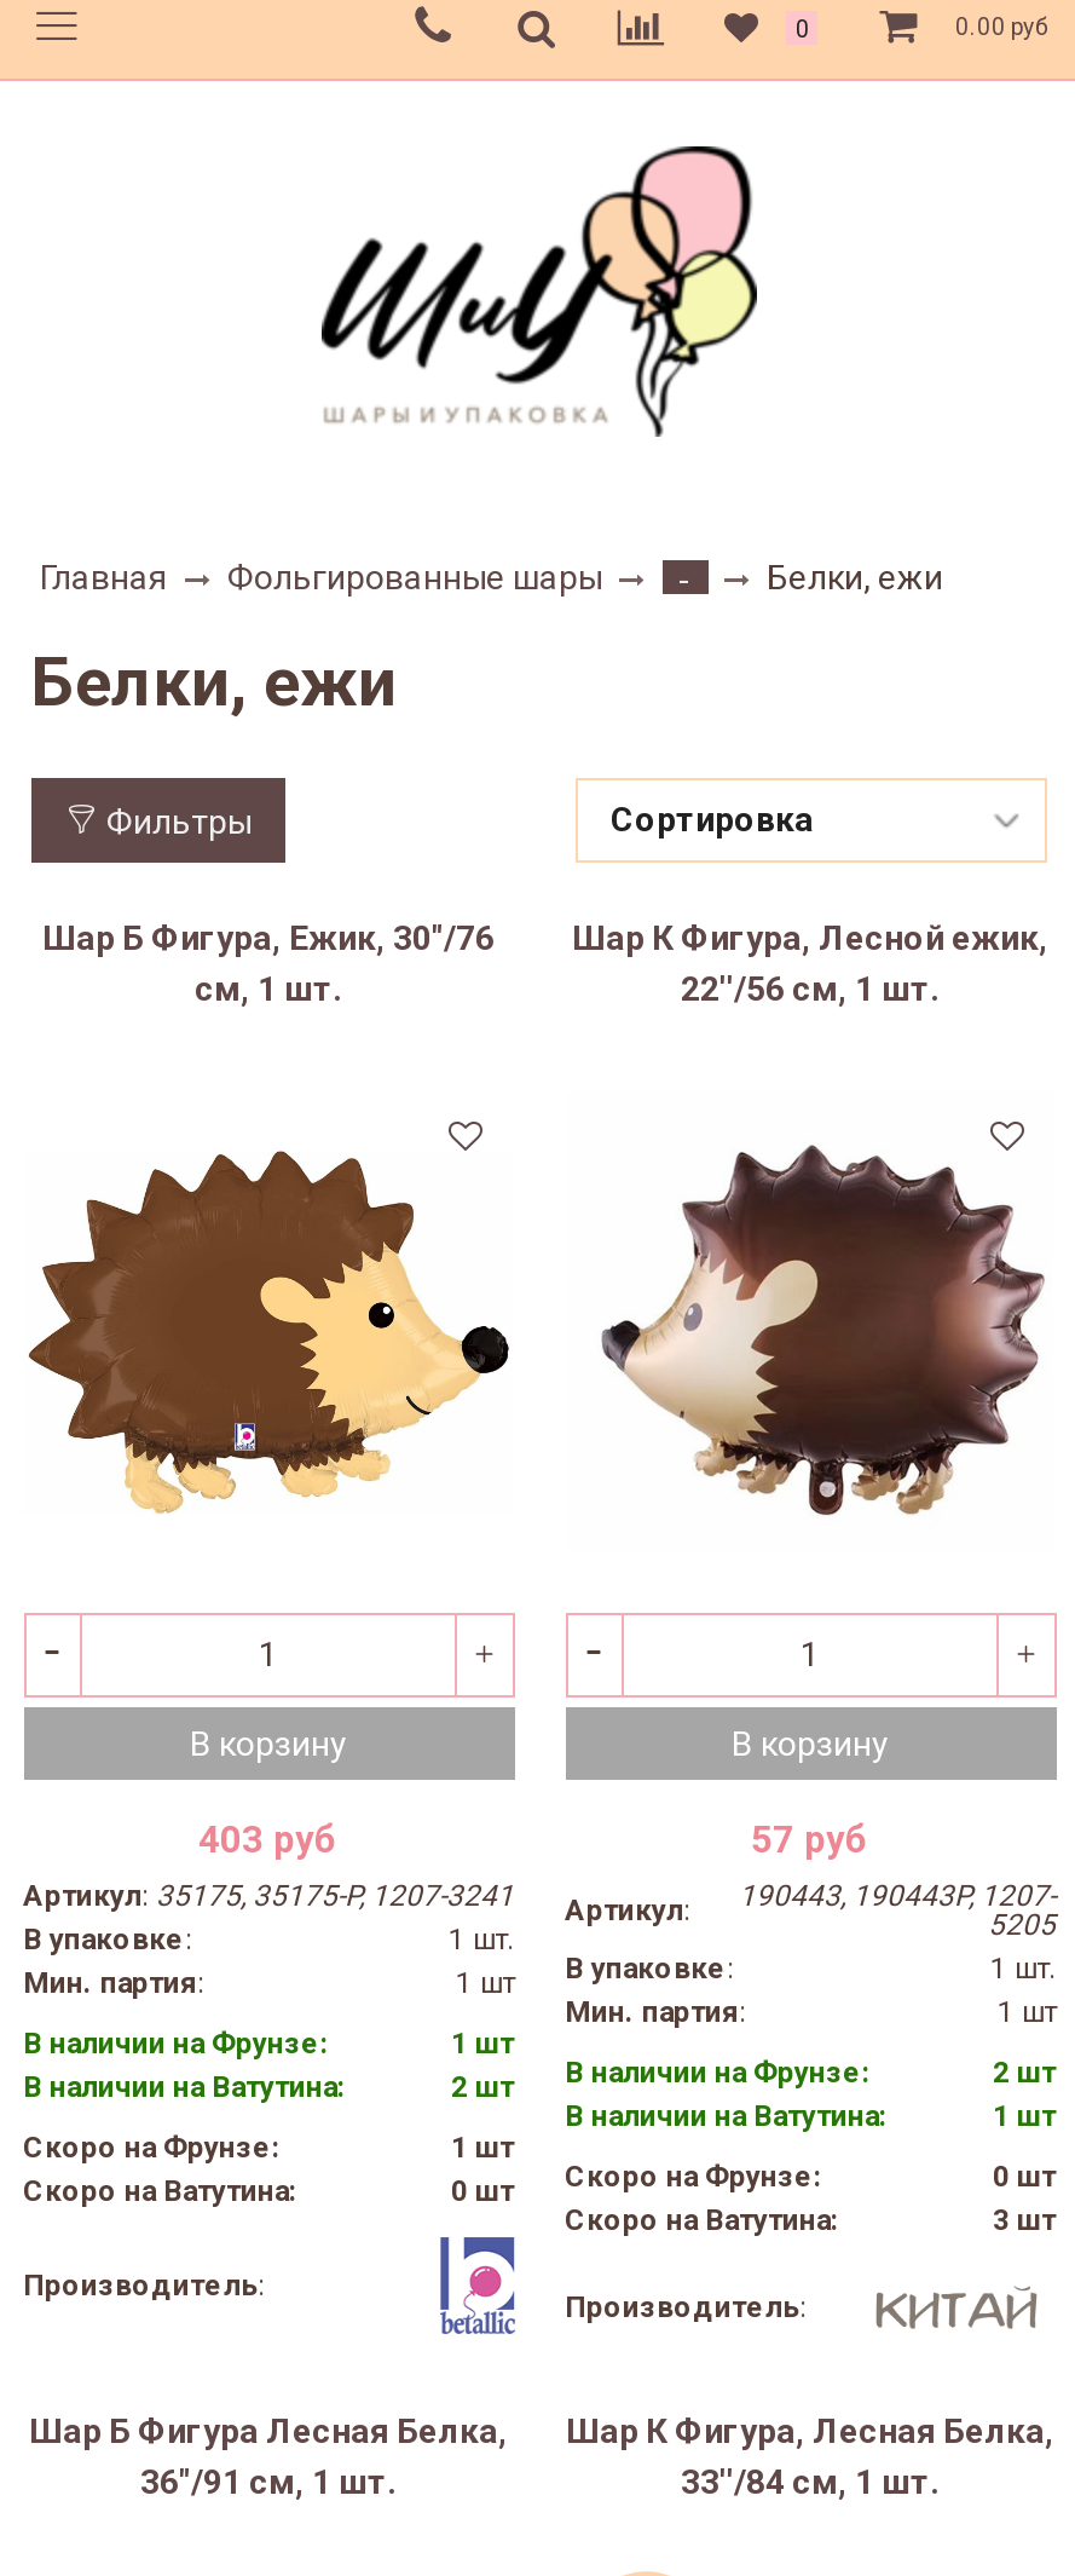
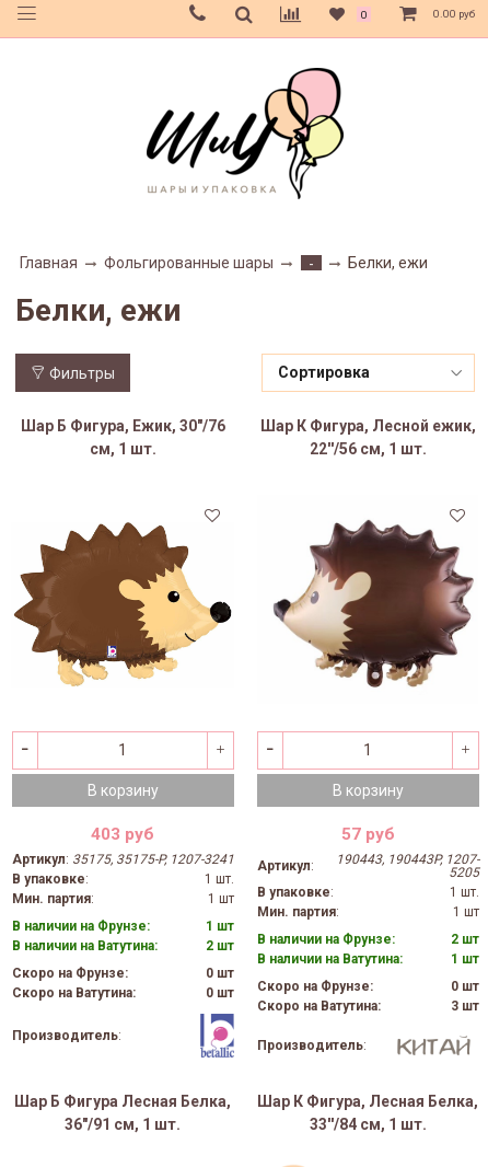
[451,2130,514,2164] 1 шт -> [205,965,234,980] 0 шт

